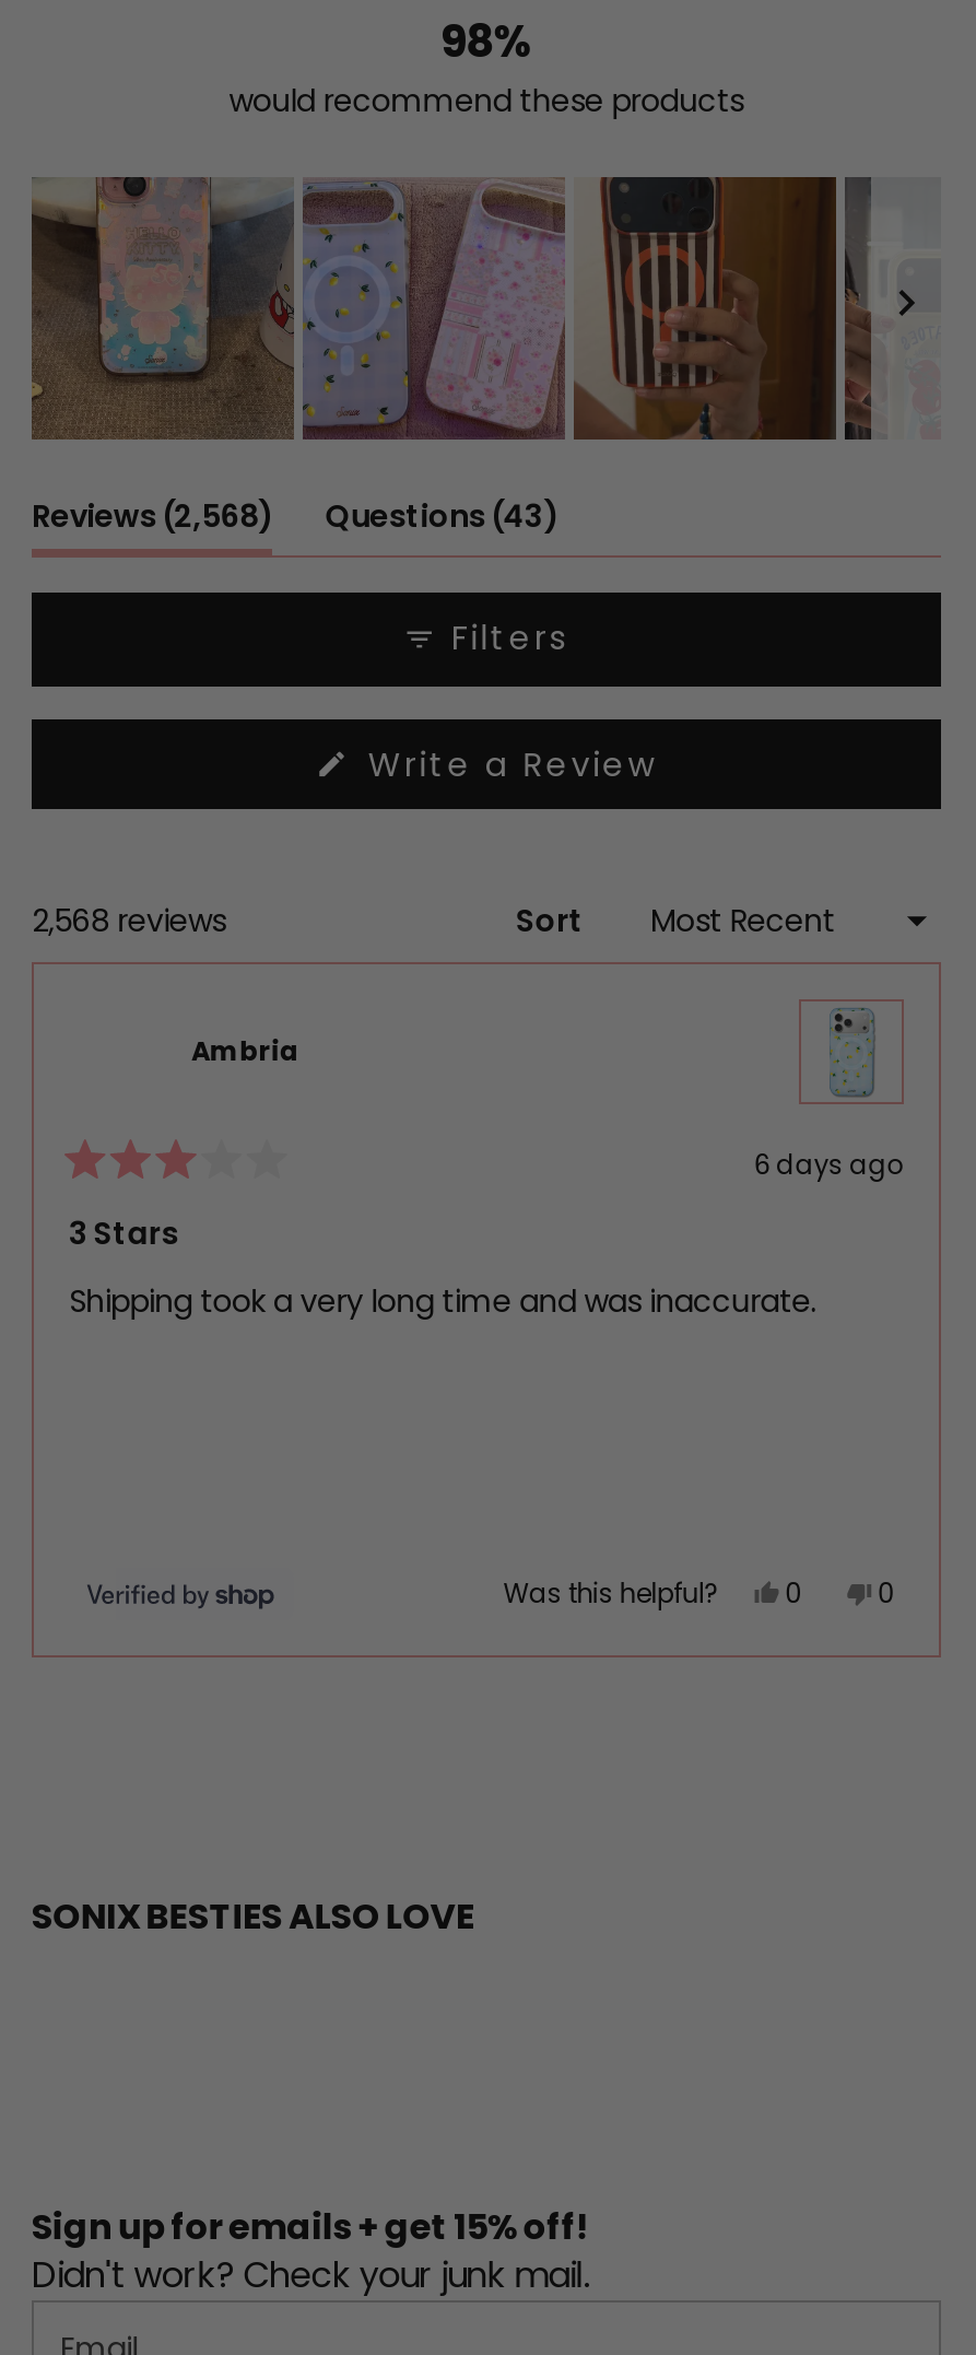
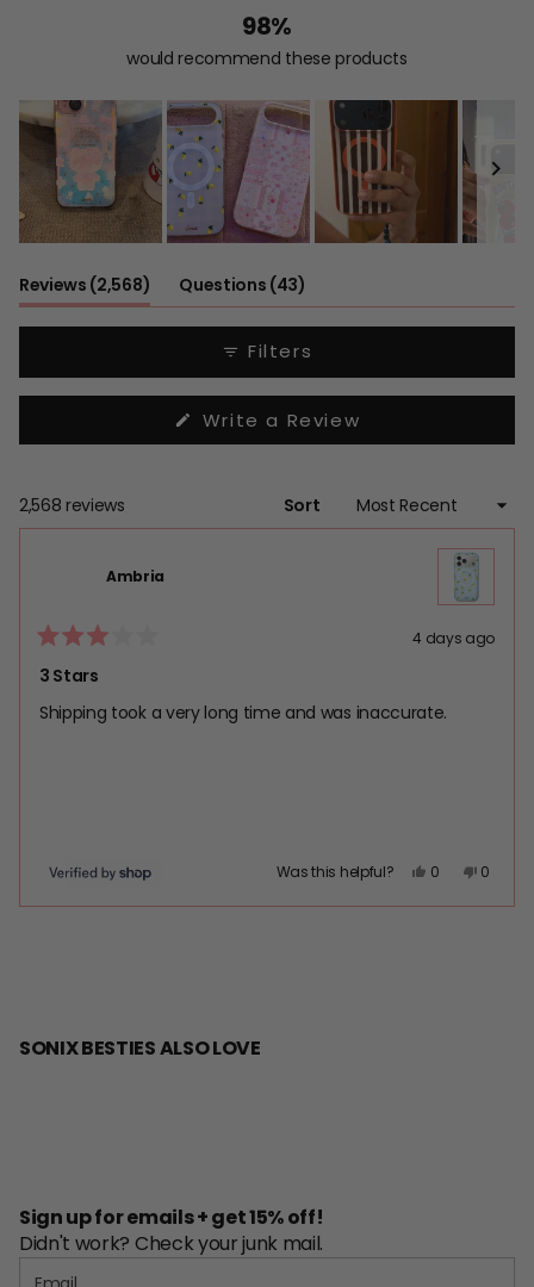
[753,1146,904,1183] 6 days ago -> [413,628,495,648] 4 days ago

